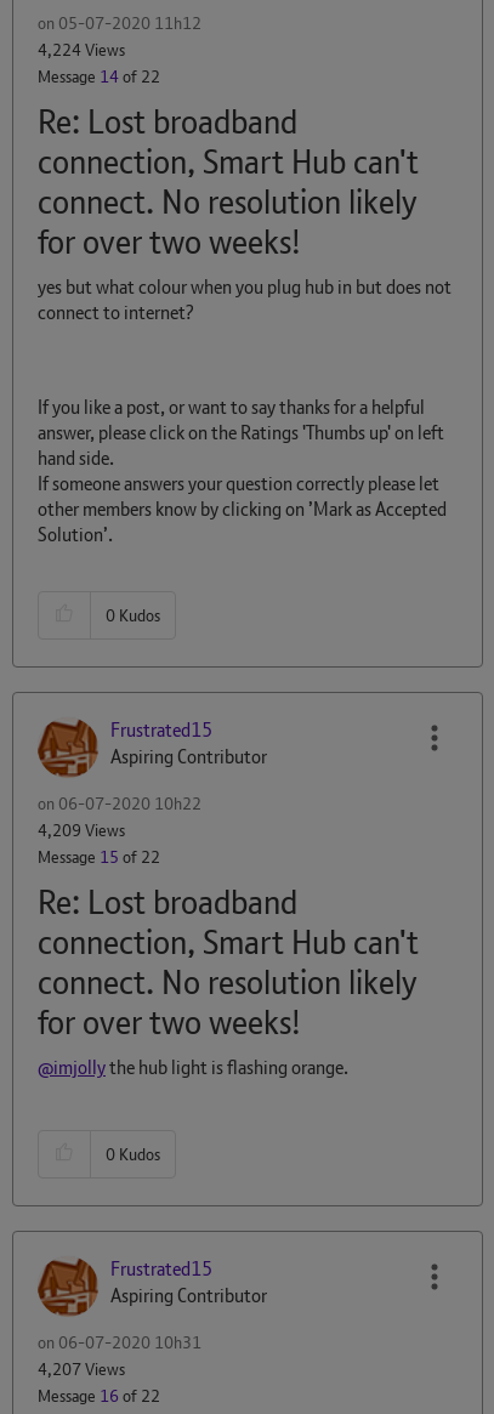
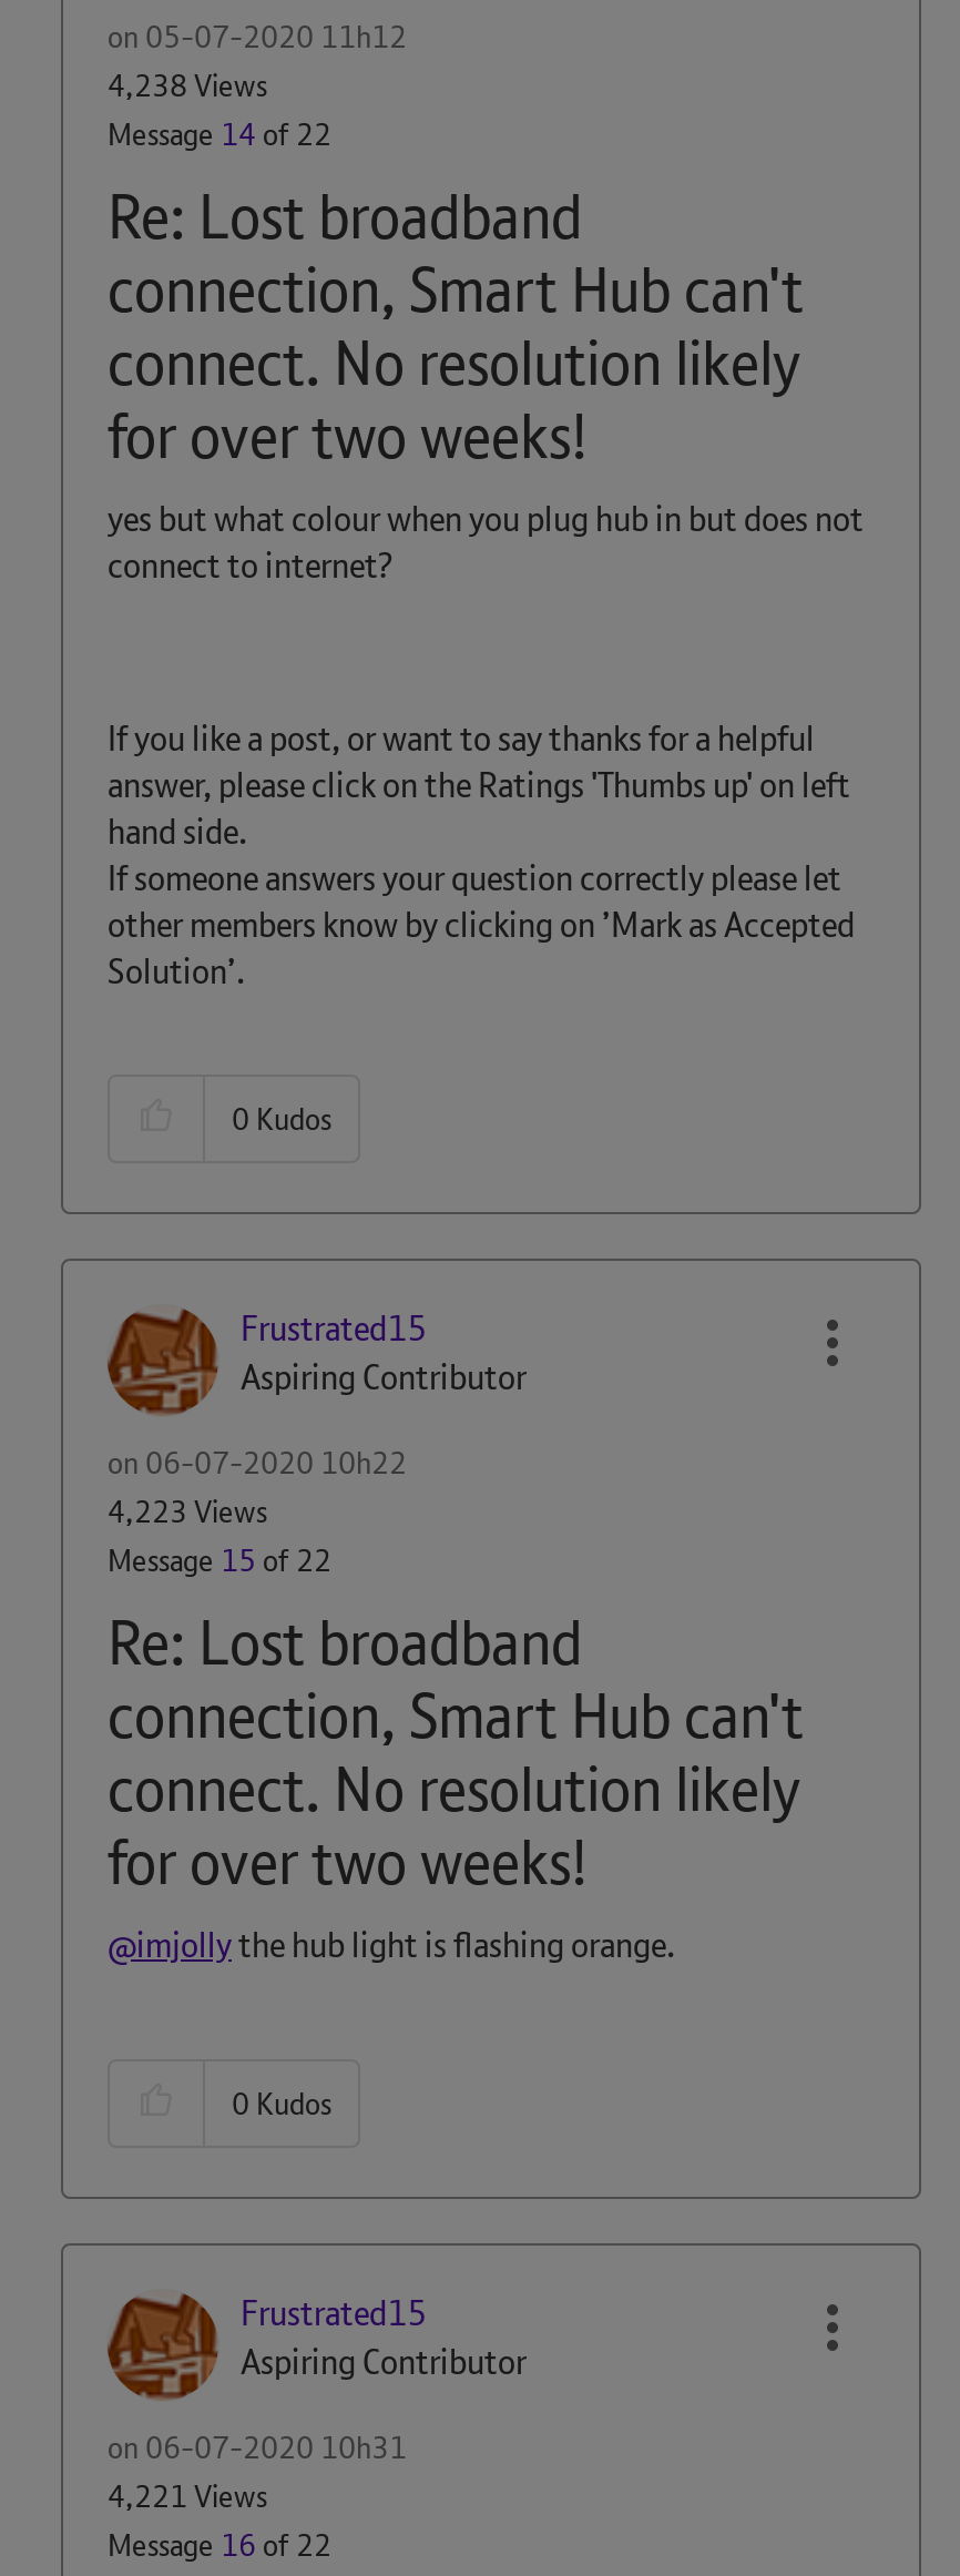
[38,39,125,61] 4,224 Views -> [108,65,267,105] 4,238 Views
[38,819,125,841] 4,209 Views -> [108,1491,267,1531] 4,223 Views
[38,1358,125,1380] 4,207 Views -> [108,2476,267,2516] 4,221 Views

